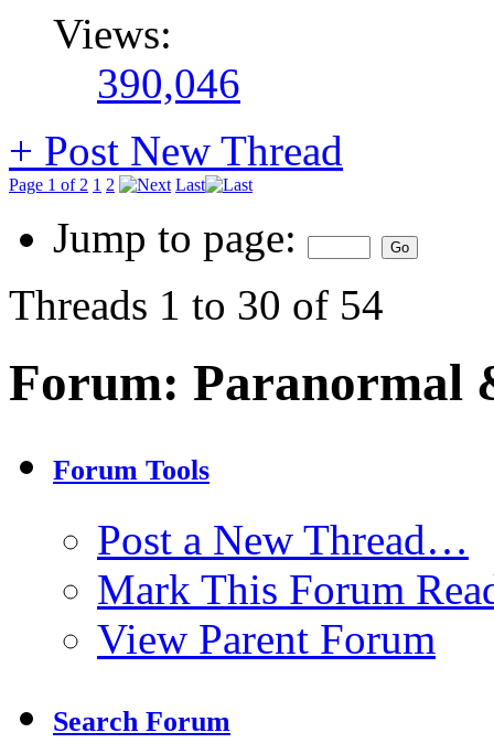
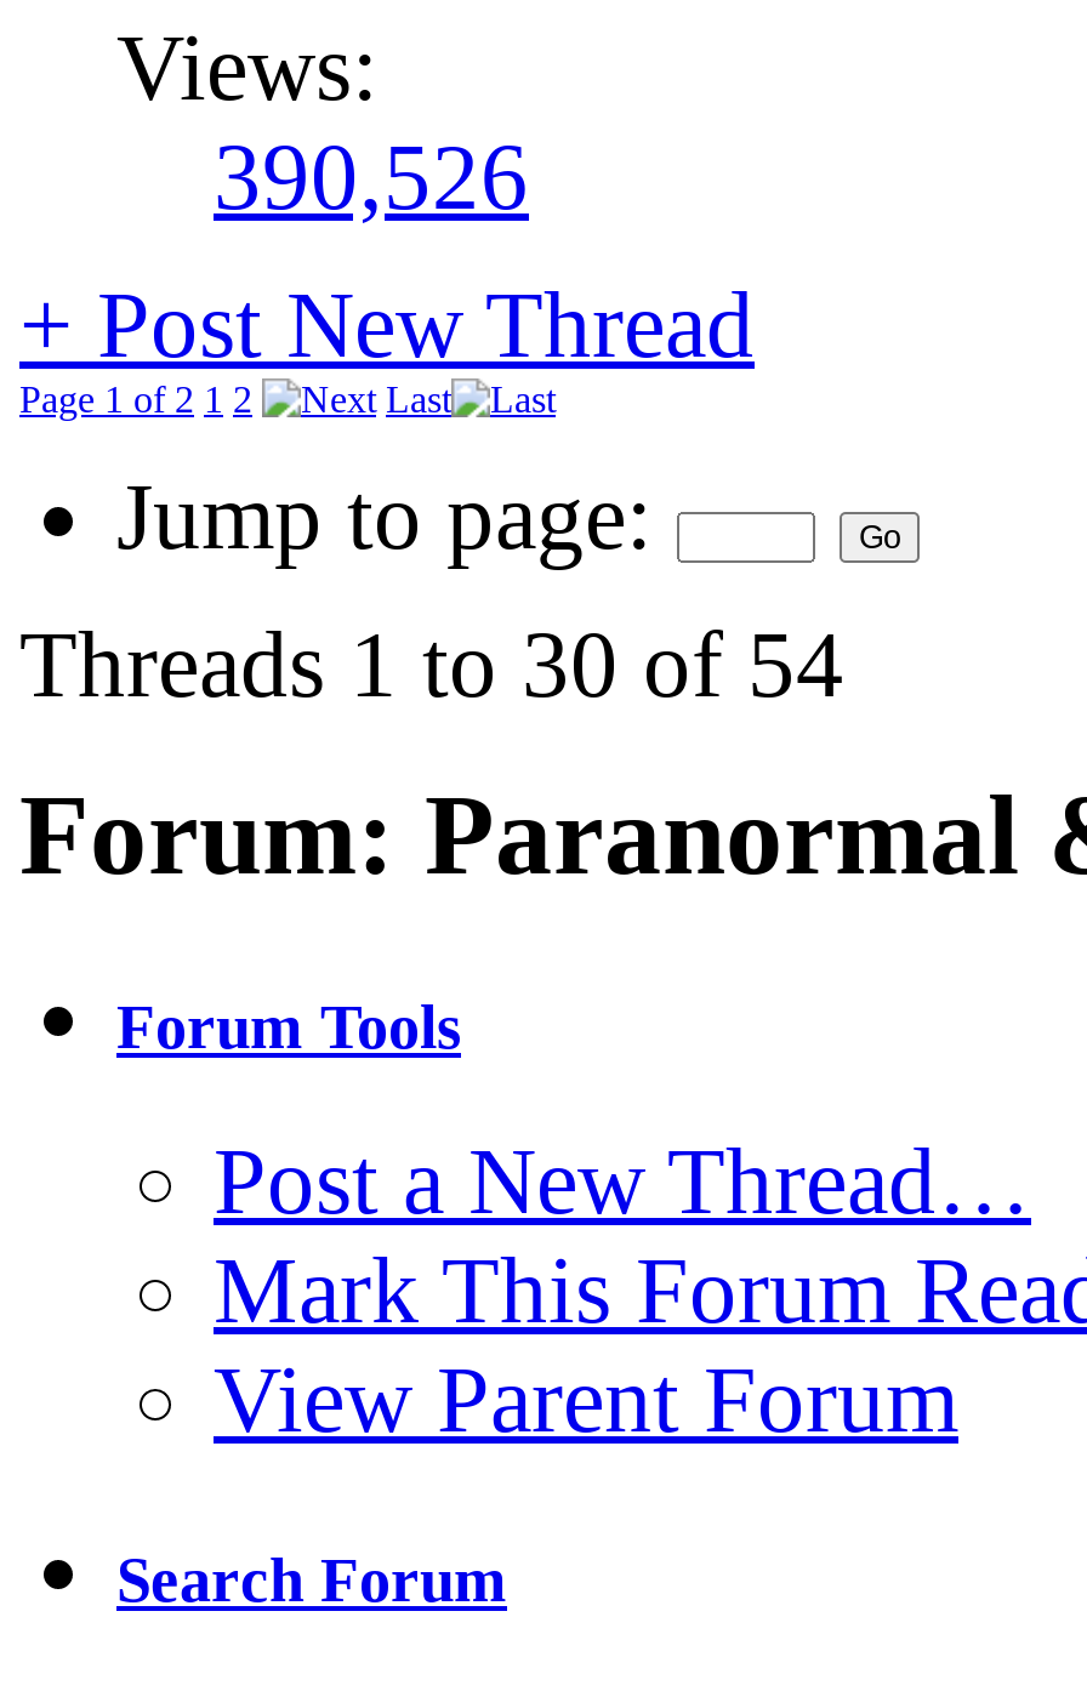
[97,60,240,107] 390,046 -> [214,124,529,228] 390,526

